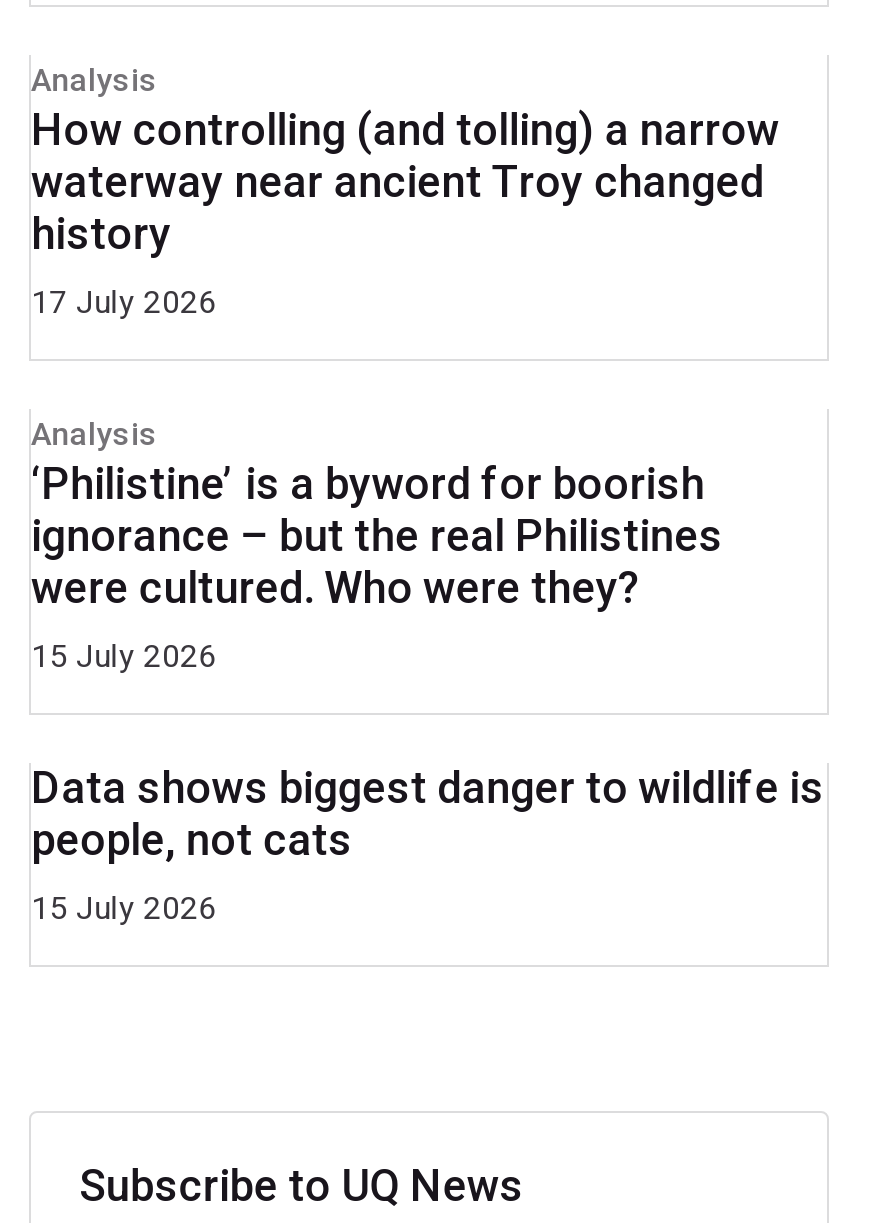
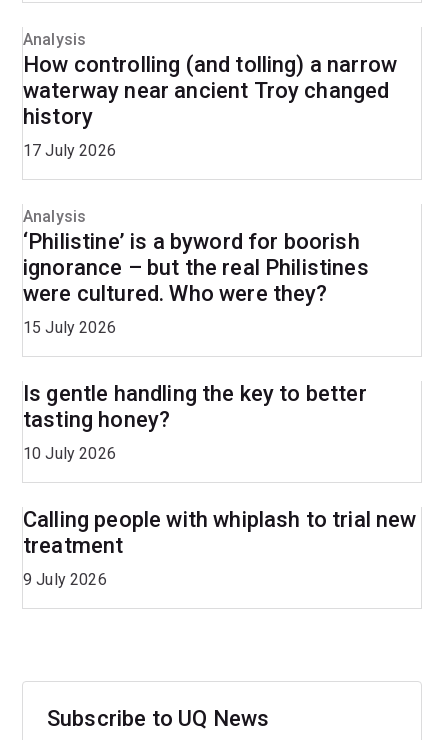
[31,763,824,927] Data shows biggest danger to wildlife is | people, not cats | 15 July 2026 -> [23,381,416,589] Is gentle handling the key to better | tasting honey? | 10 July 2026 | Calling people with whiplash to trial new | treatment | 9 July 2026

